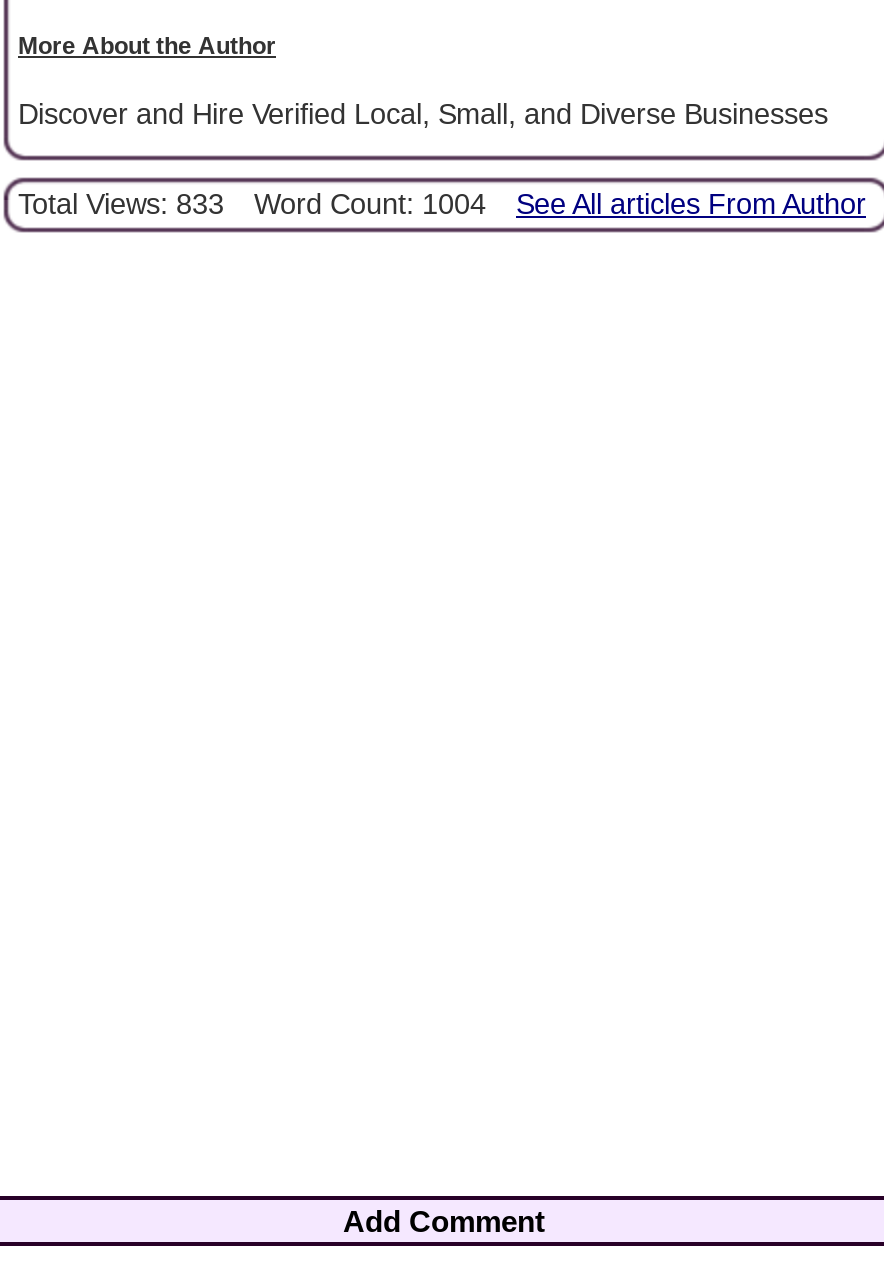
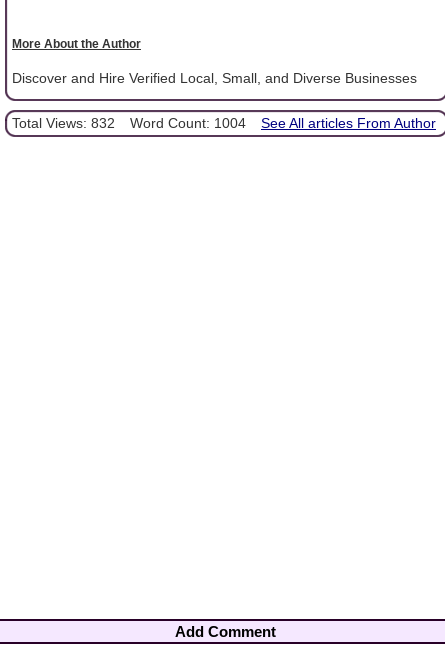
[18,189,866,221] Total Views: 833 Word Count: 1004 See All articles From Author -> [12,115,436,131] Total Views: 832 Word Count: 1004 See All articles From Author

